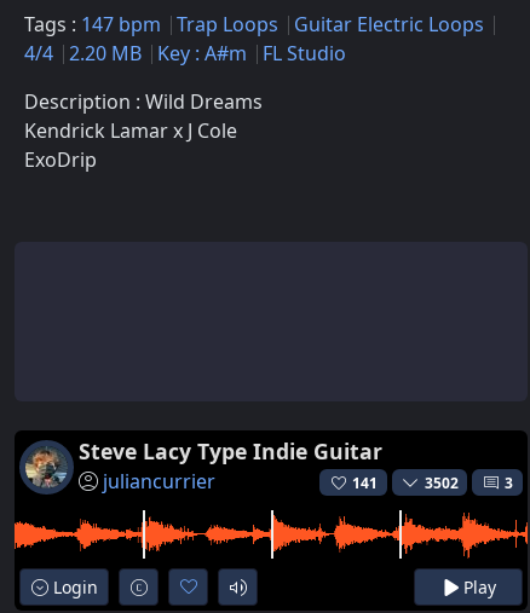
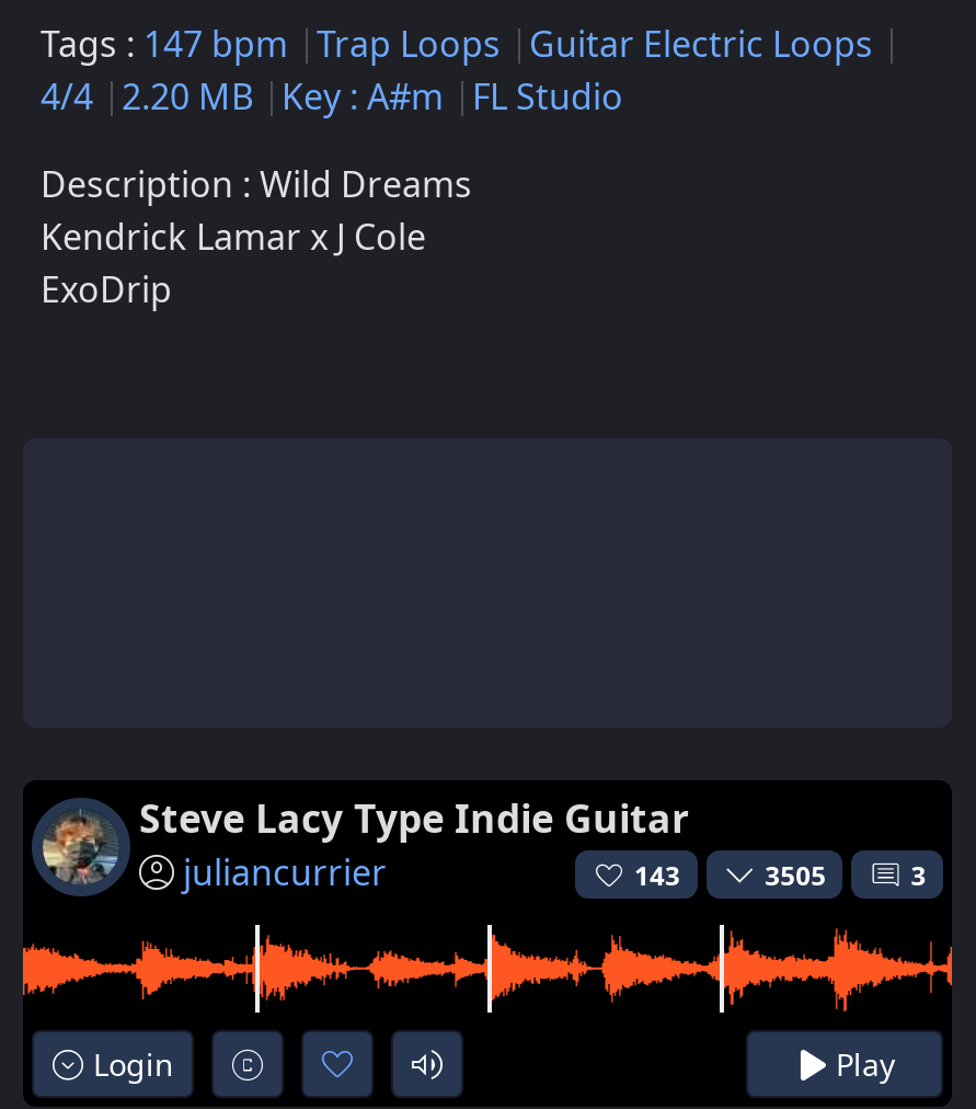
[352,472,378,493] 141 -> [634,856,680,893] 143
[424,472,458,493] 3502 -> [765,856,826,893] 3505

